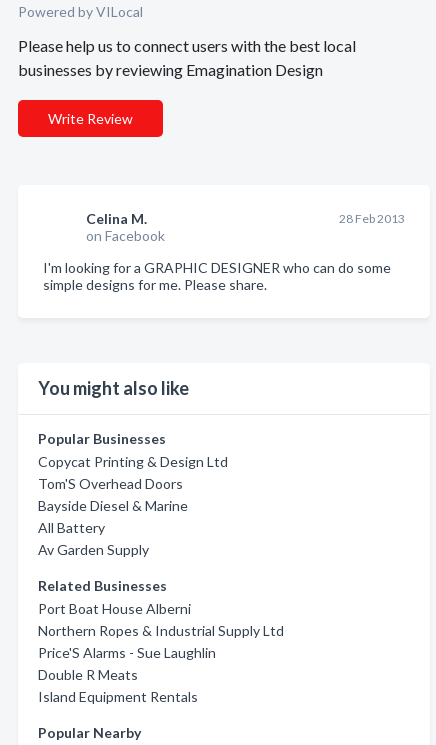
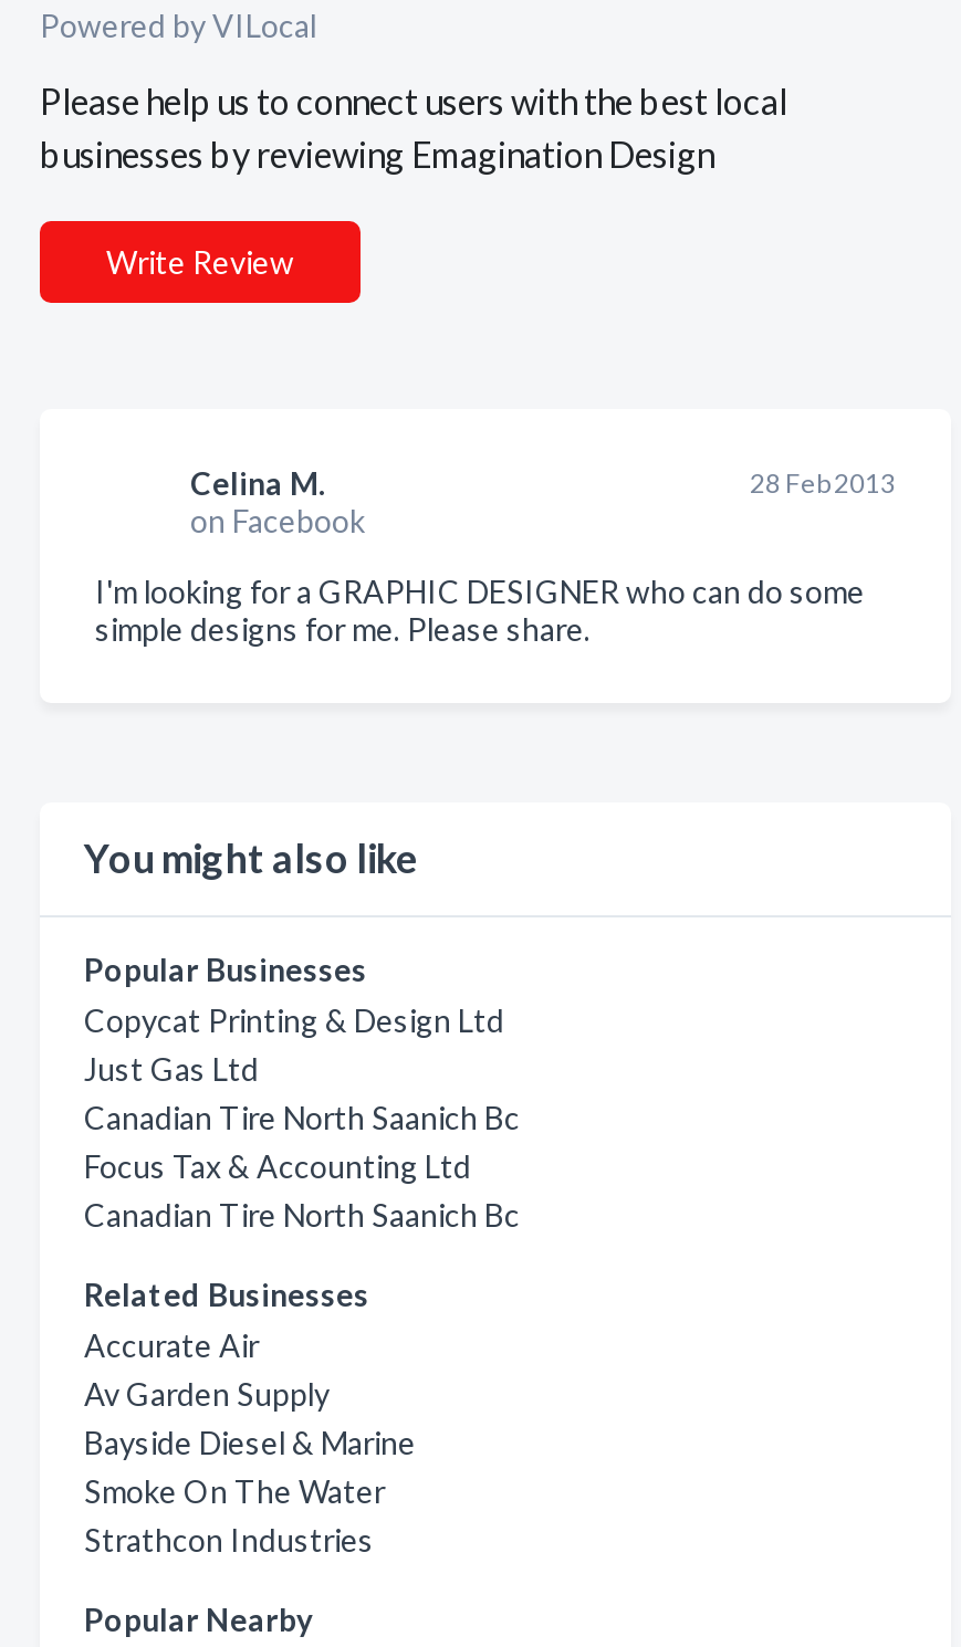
[38,475,183,492] Tom'S Overhead Doors -> [84,1050,520,1364] Just Gas Ltd | Canadian Tire North Saanich Bc | Focus Tax & Accounting Ltd | Canadian Tire North Saanich Bc | Accurate Air
moved [38,497,188,514] -> [84,1424,416,1461]: Bayside Diesel & Marine
[38,519,284,705] All Battery | Port Boat House Alberni | Northern Ropes & Industrial Supply Ltd | Price'S Alarms - Sue Laughlin | Double R Meats | Island Equipment Rentals -> [84,1472,385,1559] Smoke On The Water | Strathcon Industries
moved [38,541,167,594] -> [84,1276,369,1413]: Av Garden Supply | Related Businesses

